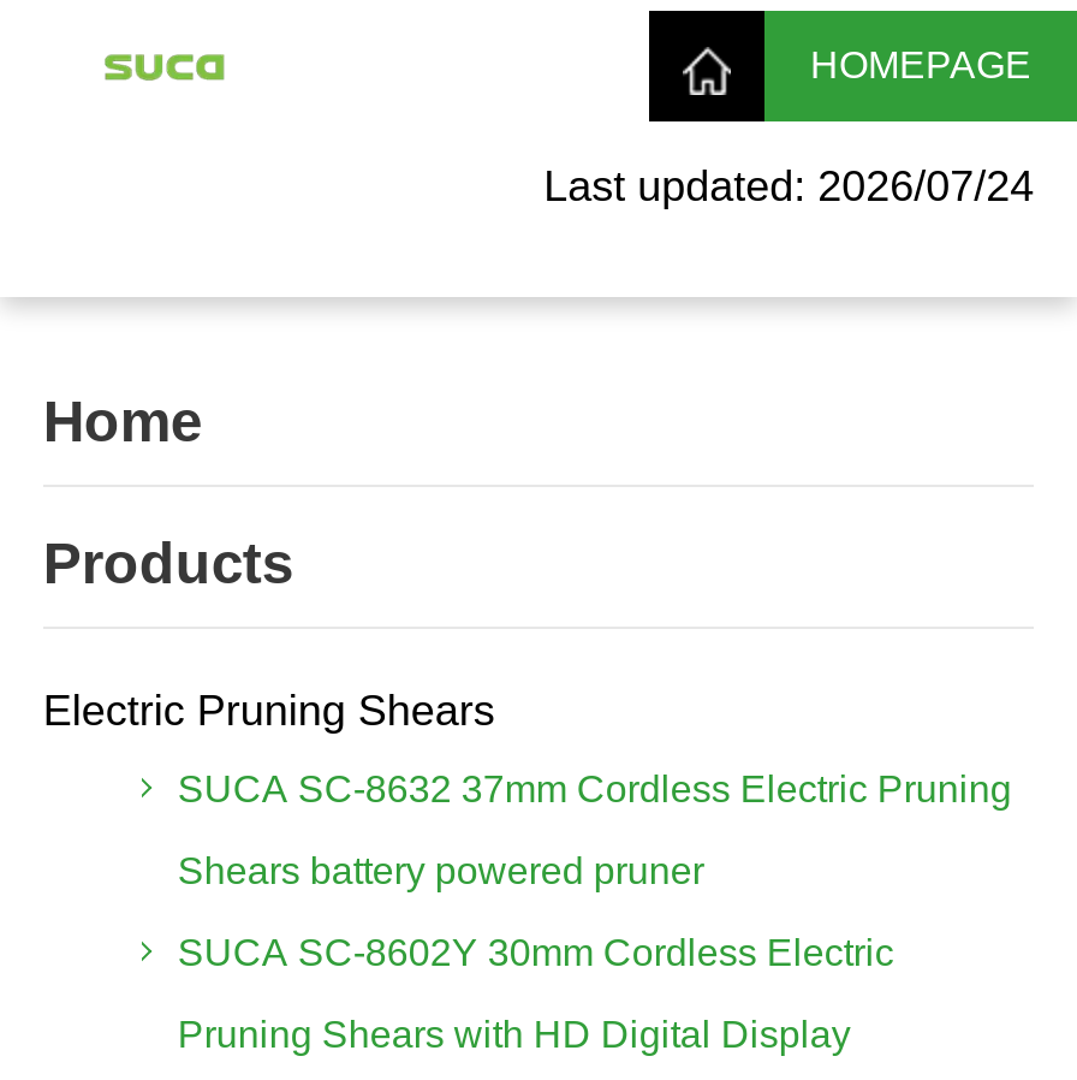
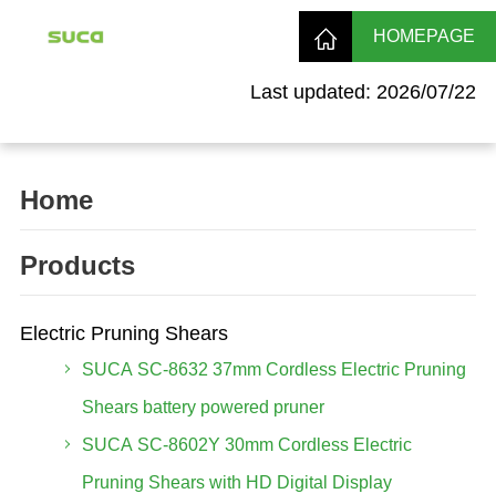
[544,162,1034,210] Last updated: 2026/07/24 -> [250,81,476,103] Last updated: 2026/07/22

